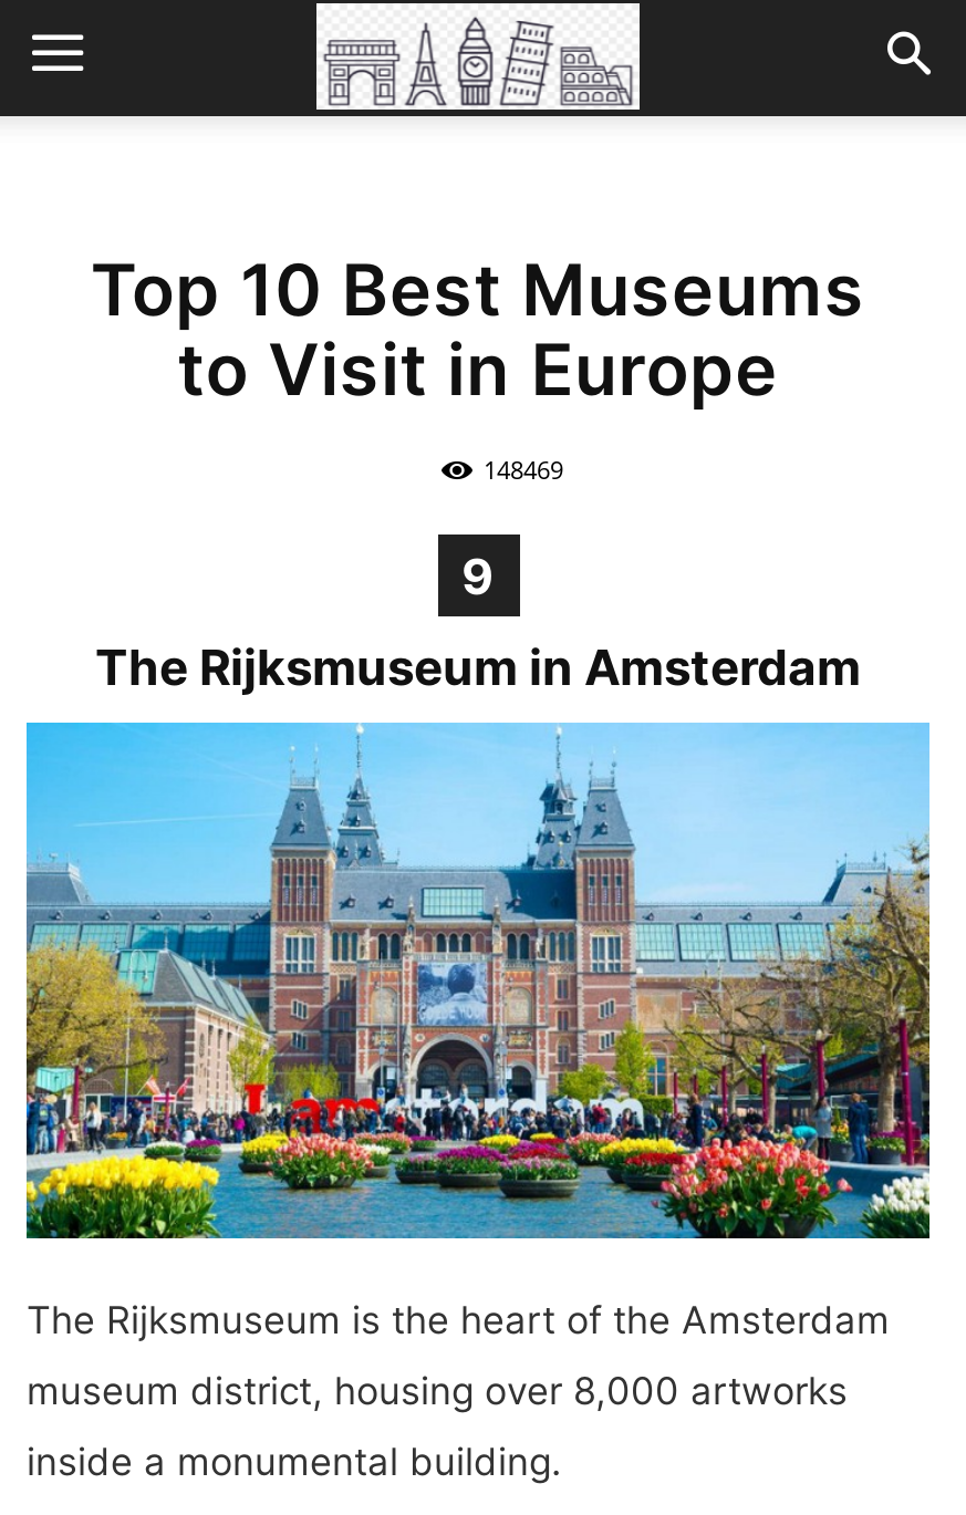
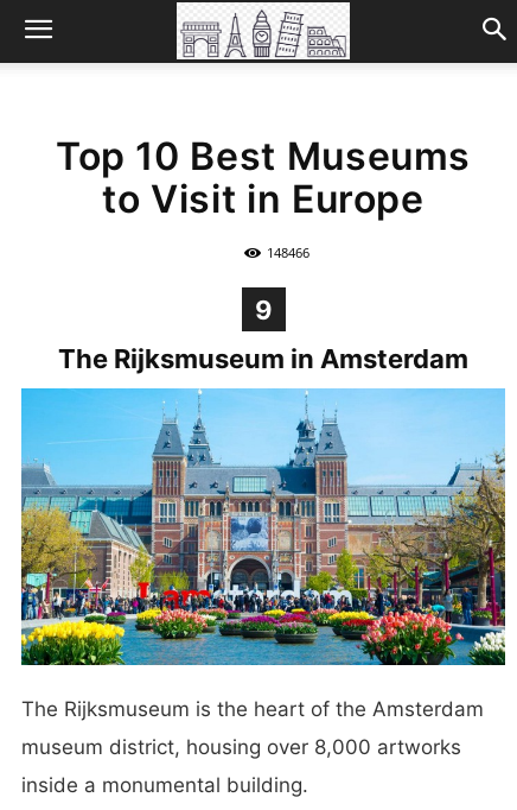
[484,453,563,486] 148469 -> [266,243,309,261] 148466

